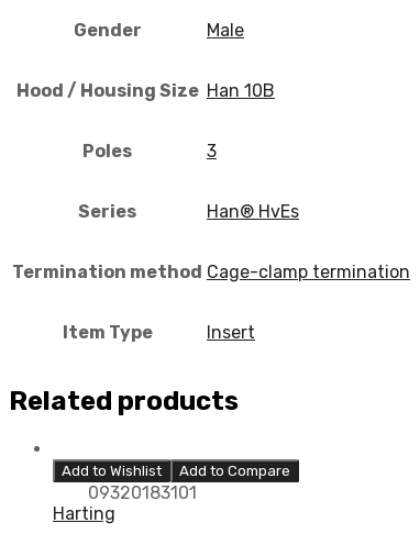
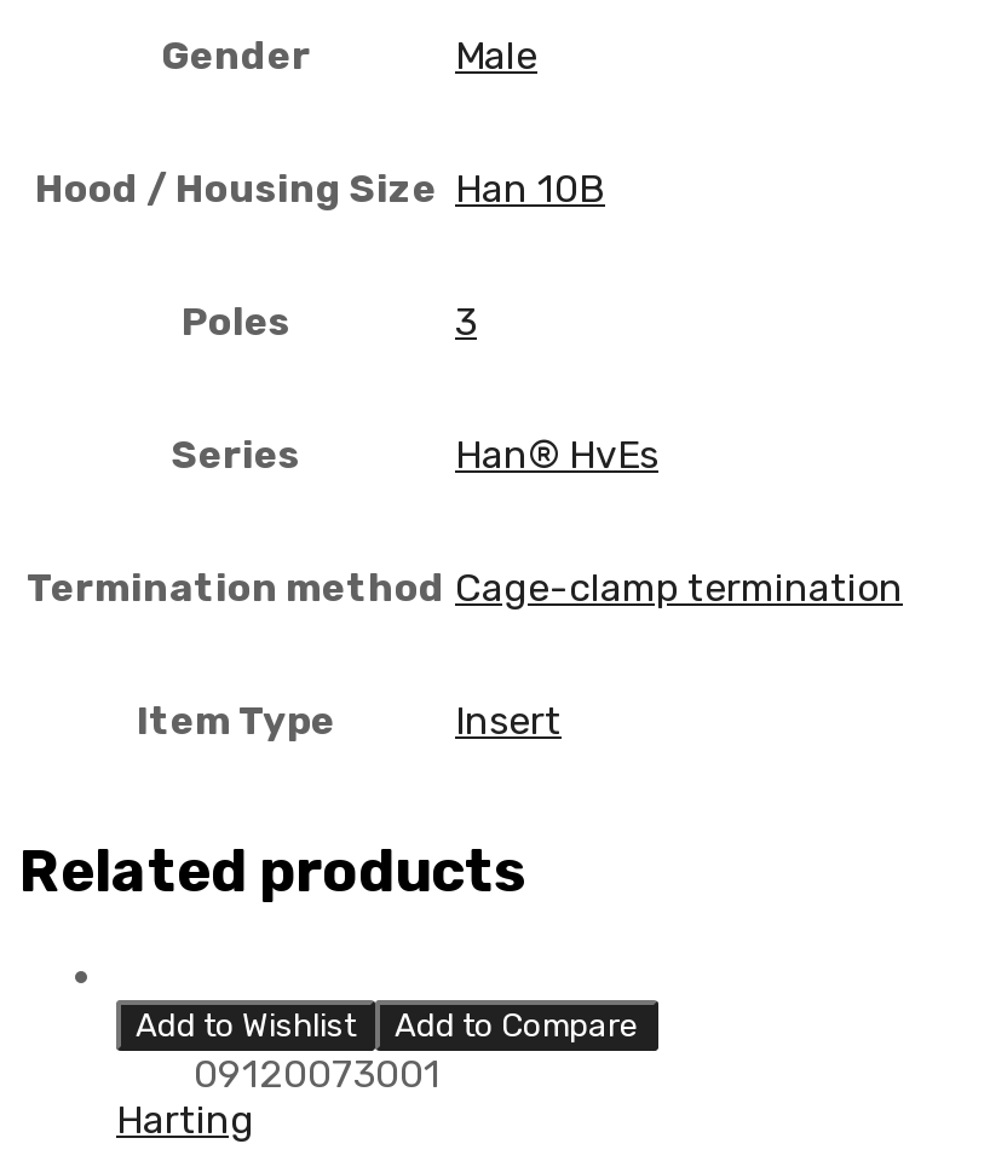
[88,482,197,503] 09320183101 -> [194,1050,441,1096] 09120073001

